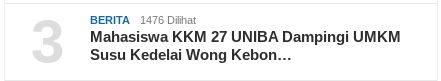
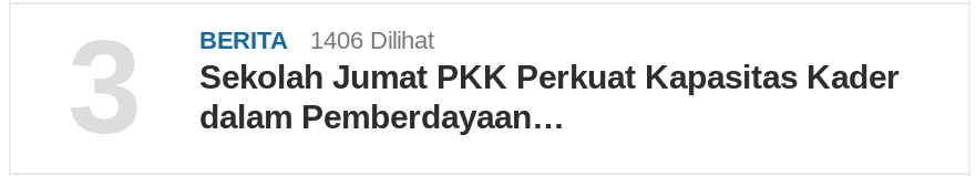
[90,14,401,63] 1476 Dilihat | Mahasiswa KKM 27 UNIBA Dampingi UMKM | Susu Kedelai Wong Kebon… -> [199,28,900,136] 1406 Dilihat | Sekolah Jumat PKK Perkuat Kapasitas Kader | dalam Pemberdayaan…

